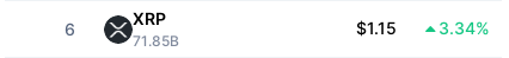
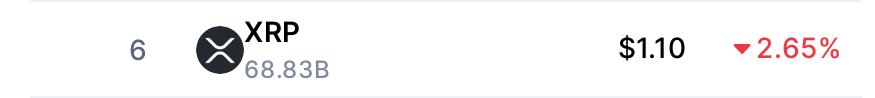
[356,18,490,38] $1.15 | 3.34% -> [618,30,842,64] $1.10 | 2.65%
[133,32,179,50] 71.85B -> [244,54,330,84] 68.83B

